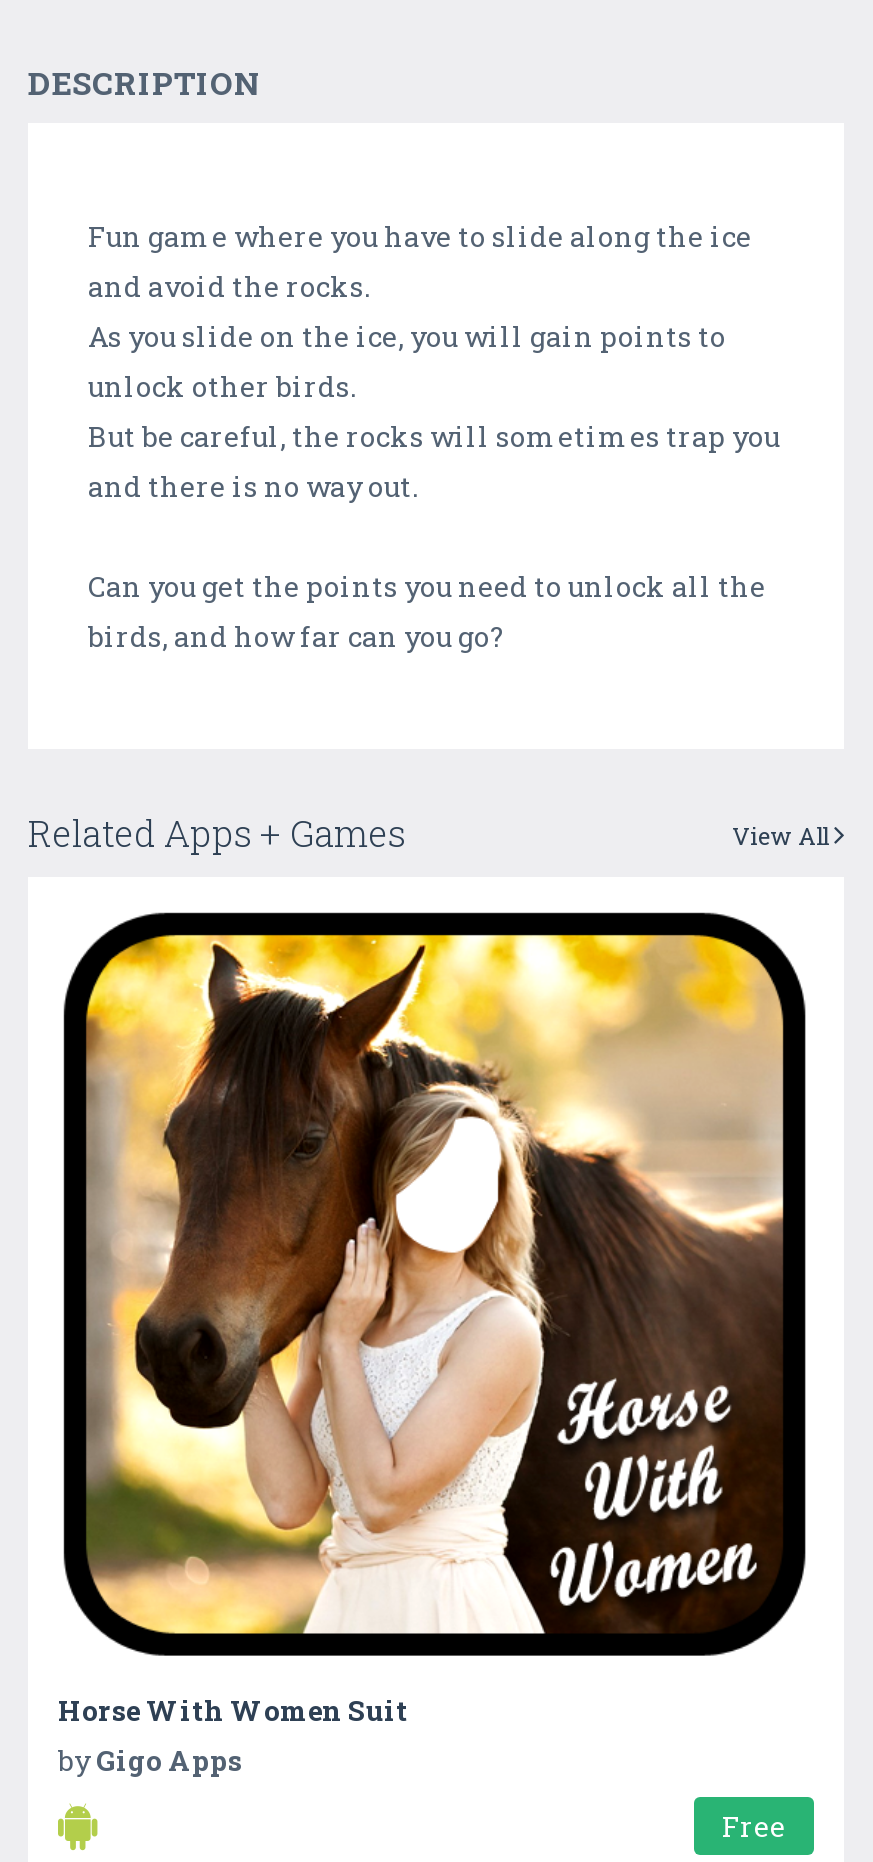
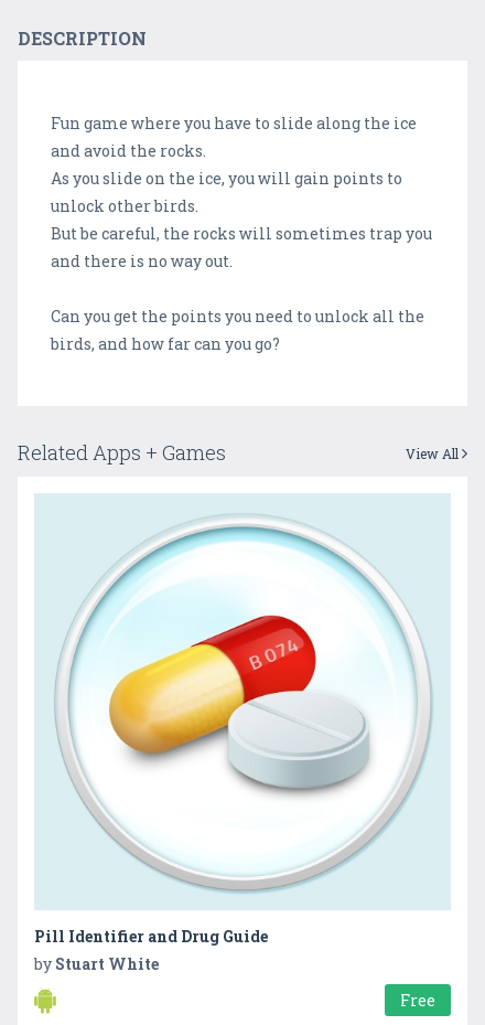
[58,911,810,1779] [image] | Horse With Women Suit | byGigo Apps -> [34,494,450,974] [image] | Pill Identifier and Drug Guide | byStuart White

